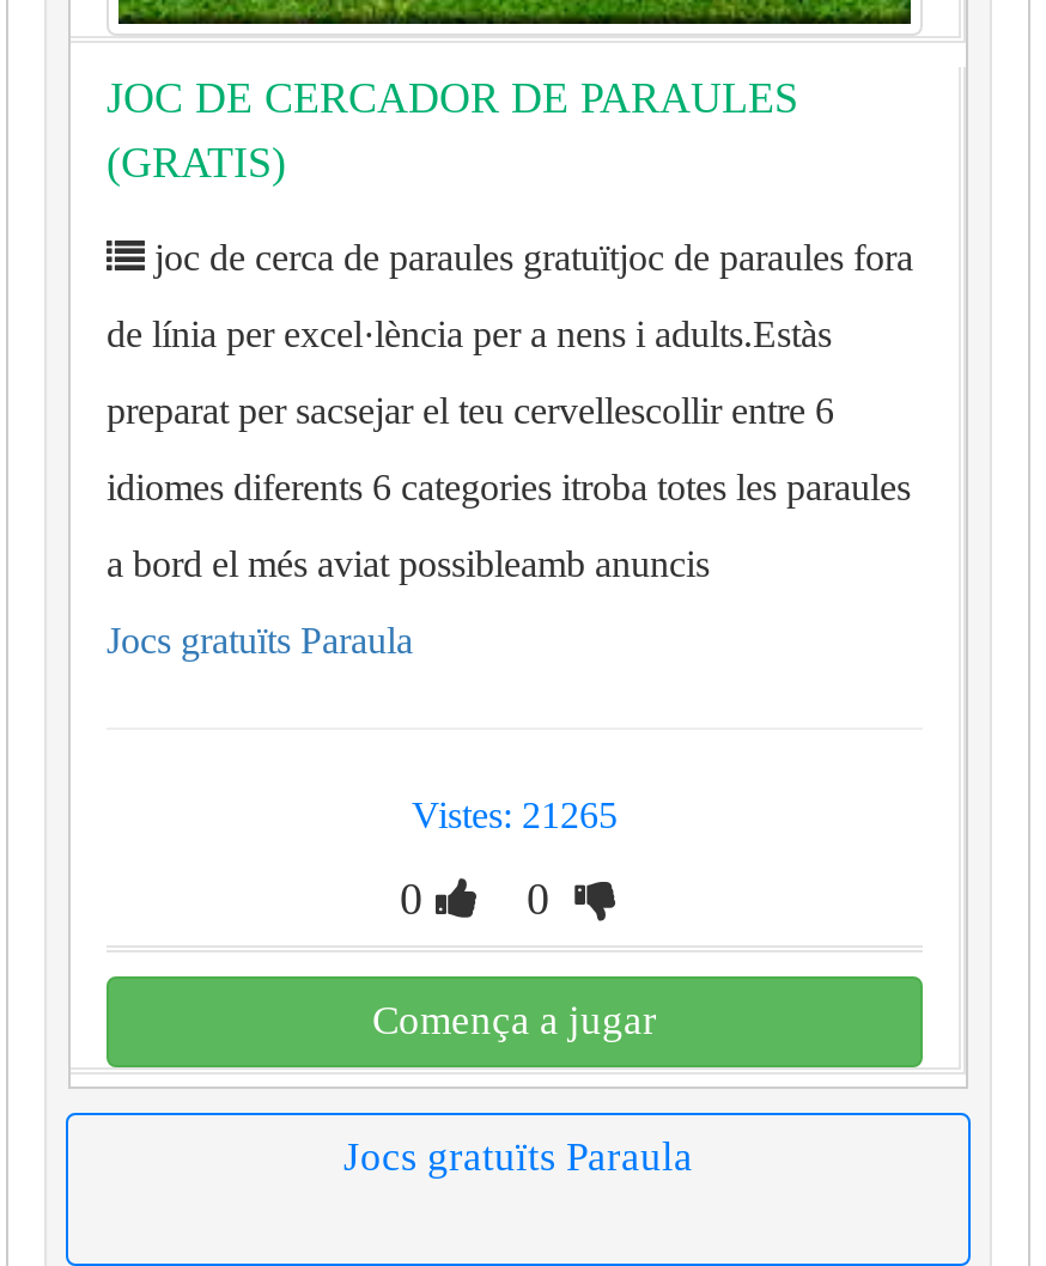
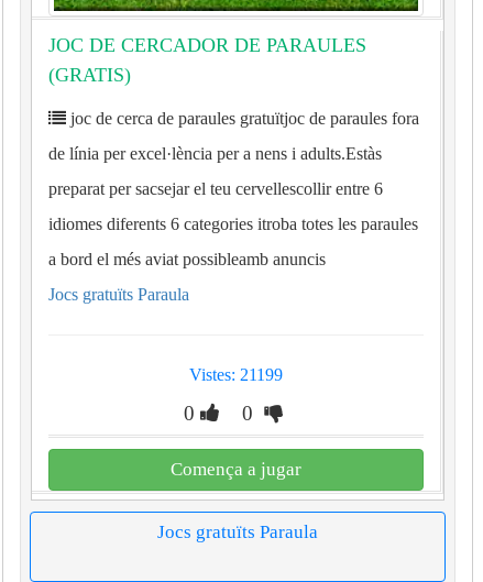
[412,795,618,835] Vistes: 21265 -> [189,365,283,384] Vistes: 21199

